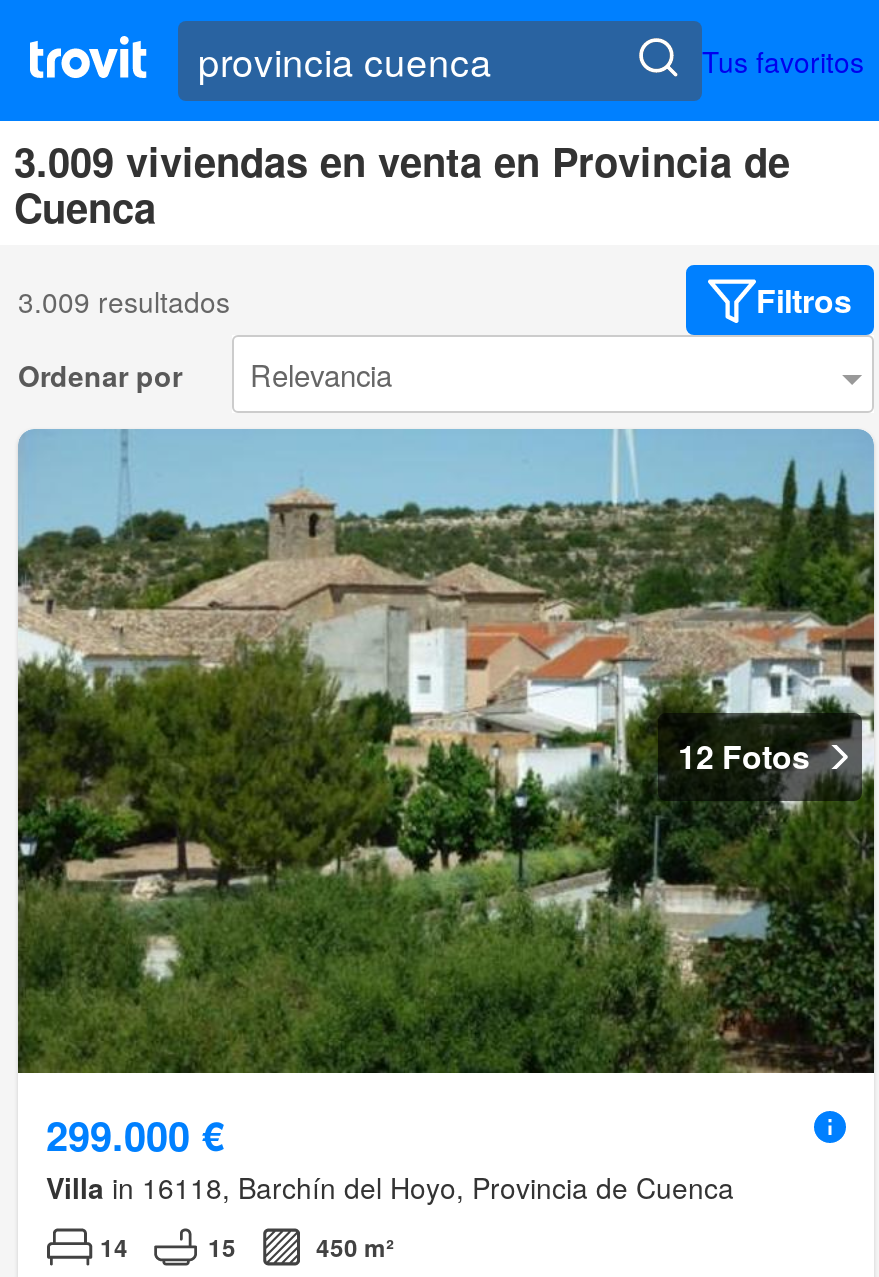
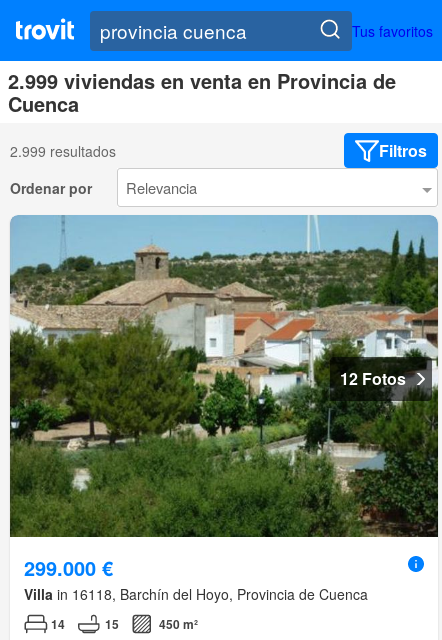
[14,132,790,190] 3.009 viviendas en venta en Provincia de -> [8,66,396,95] 2.999 viviendas en venta en Provincia de
[18,281,230,321] 3.009 resultados -> [10,141,116,161] 2.999 resultados

